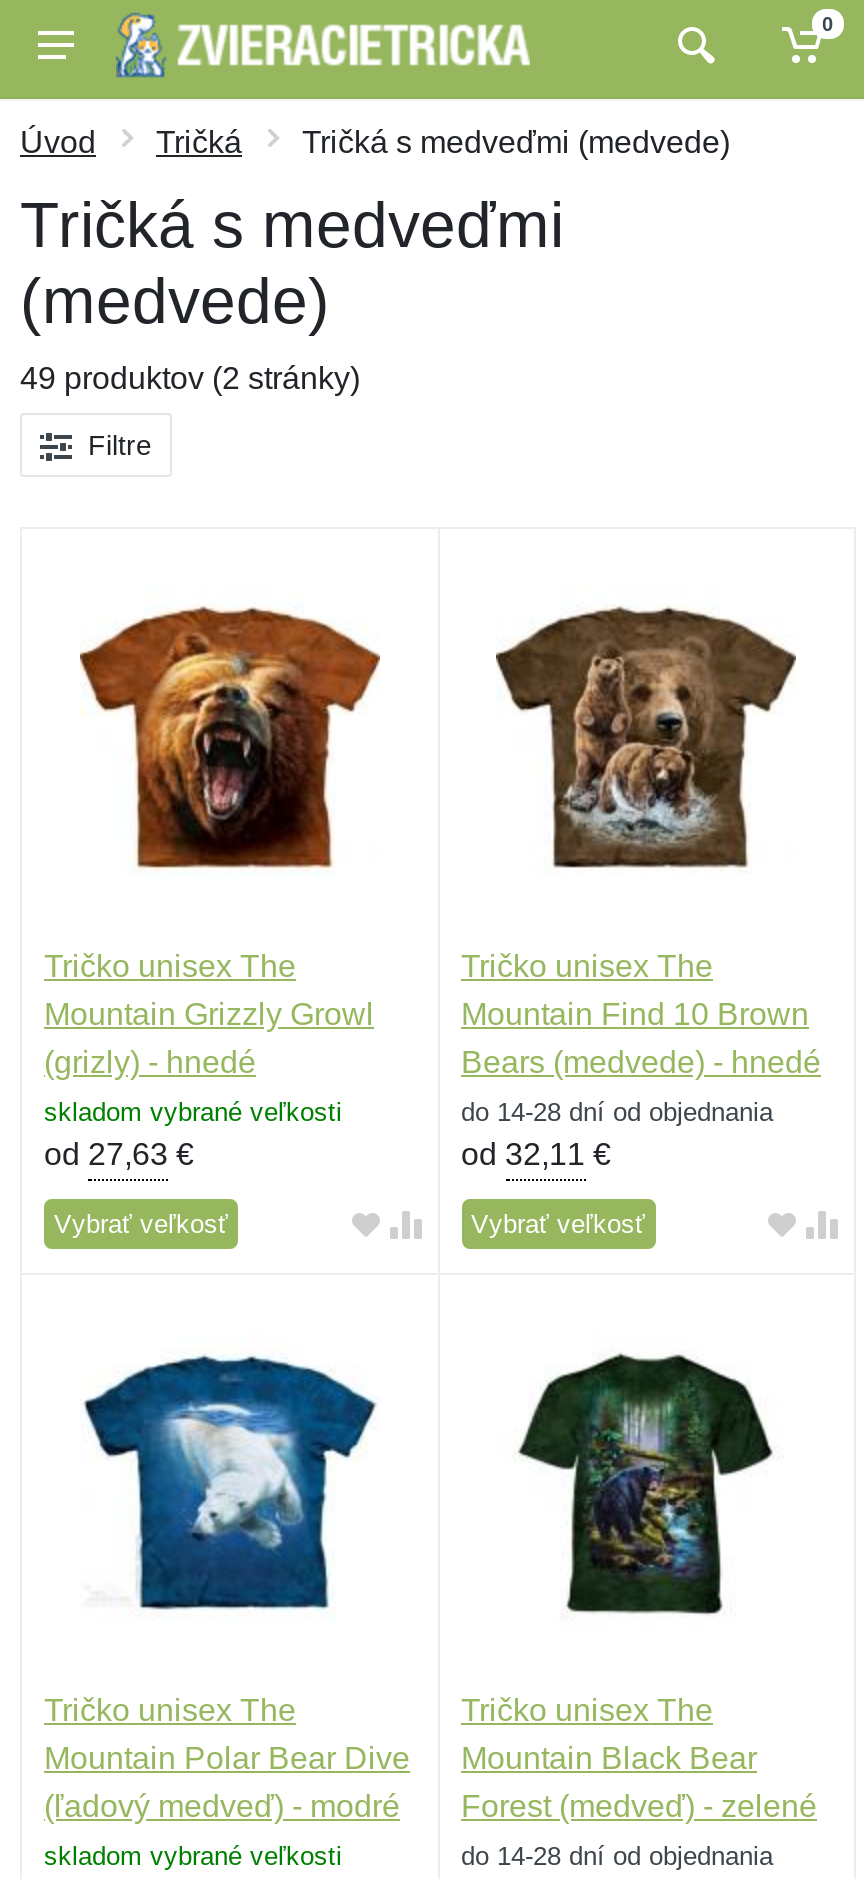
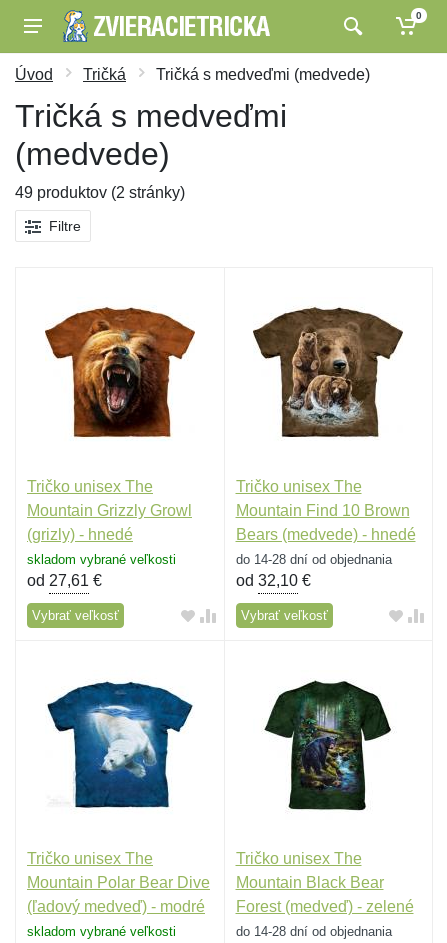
[44,1136,194,1170] od 27,63 € -> [27,571,102,588] od 27,61 €
[461,1136,611,1170] od 32,11 € -> [235,571,310,588] od 32,10 €

